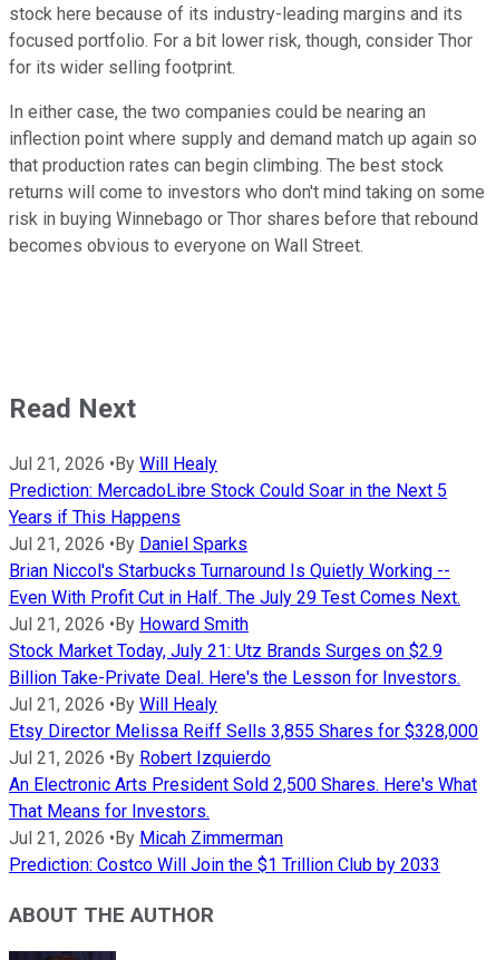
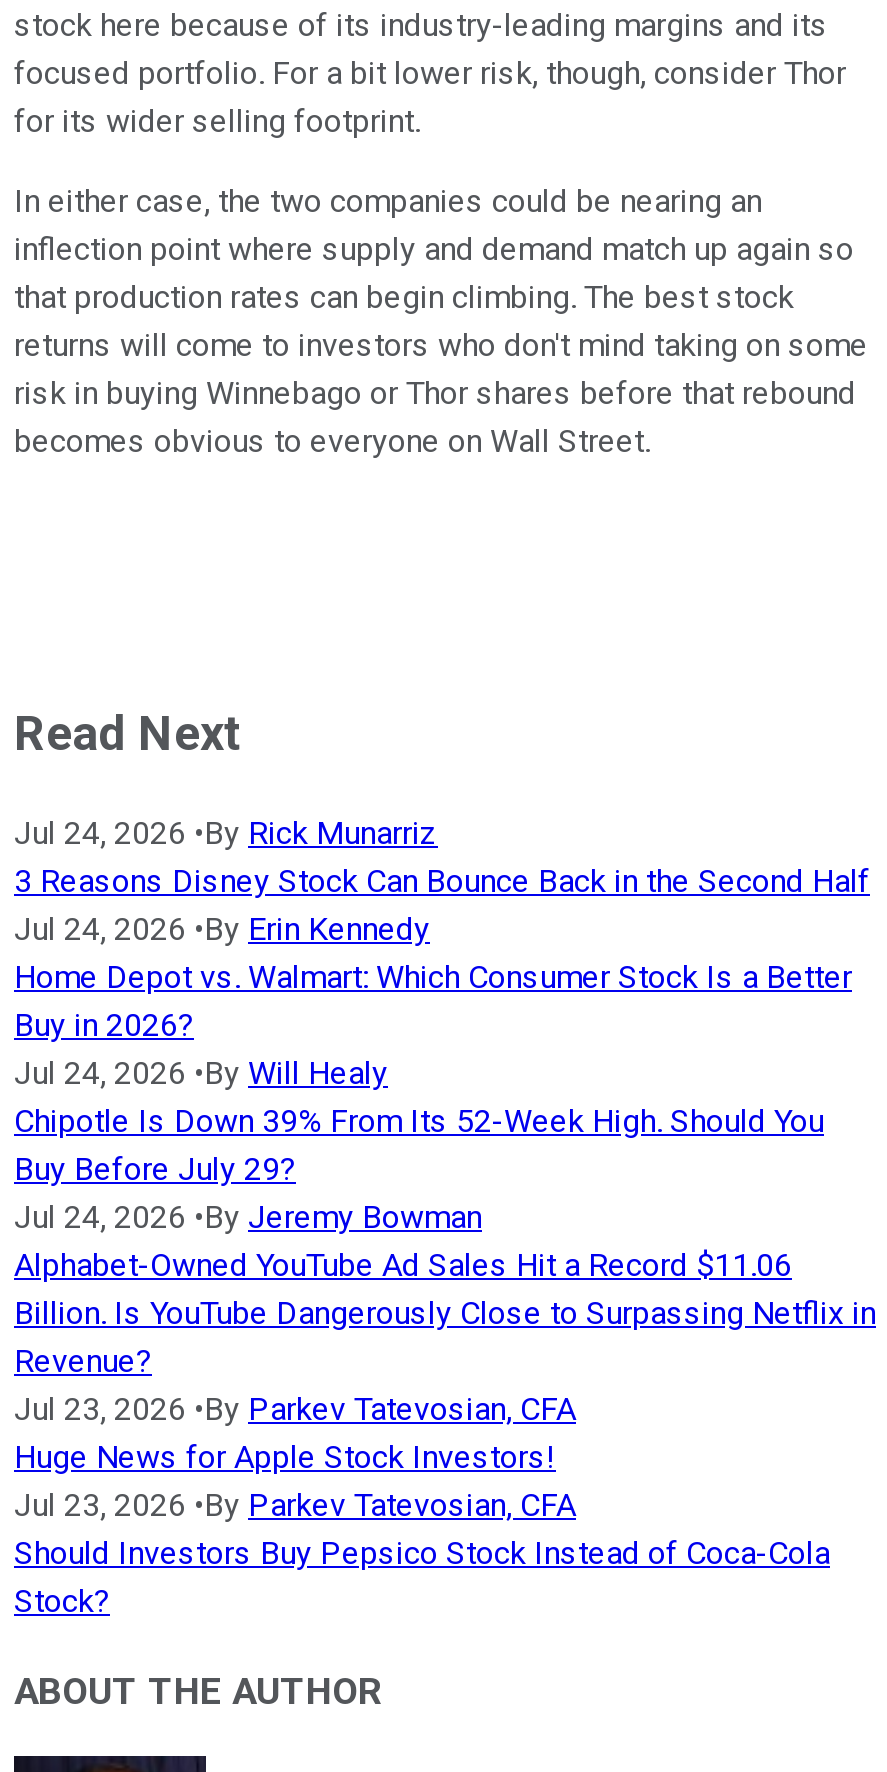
[9,453,478,875] Jul 21, 2026 • By Will Healy | Prediction: MercadoLibre Stock Could Soar in the Next 5 | Years if This Happens | Jul 21, 2026 • By Daniel Sparks | Brian Niccol's Starbucks Turnaround Is Quietly Working -- | Even With Profit Cut in Half. The July 29 Test Comes Next. | Jul 21, 2026 • By Howard Smith | Stock Market Today, July 21: Utz Brands Surges on $2.9 | Billion Take-Private Deal. Here's the Lesson for Investors. | Jul 21, 2026 • By Will Healy | Etsy Director Melissa Reiff Sells 3,855 Shares for $328,000 | Jul 21, 2026 • By Robert Izquierdo | An Electronic Arts President Sold 2,500 Shares. Here's What | That Means for Investors. | Jul 21, 2026 • By Micah Zimmerman | Prediction: Costco Will Join the $1 Trillion Club by 2033 -> [14,814,876,1620] Jul 24, 2026 • By Rick Munarriz | 3 Reasons Disney Stock Can Bounce Back in the Second Half | Jul 24, 2026 • By Erin Kennedy | Home Depot vs. Walmart: Which Consumer Stock Is a Better | Buy in 2026? | Jul 24, 2026 • By Will Healy | Chipotle Is Down 39% From Its 52-Week High. Should You | Buy Before July 29? | Jul 24, 2026 • By Jeremy Bowman | Alphabet-Owned YouTube Ad Sales Hit a Record $11.06 | Billion. Is YouTube Dangerously Close to Surpassing Netflix in | Revenue? | Jul 23, 2026 • By Parkev Tatevosian, CFA | Huge News for Apple Stock Investors! | Jul 23, 2026 • By Parkev Tatevosian, CFA | Should Investors Buy Pepsico Stock Instead of Coca-Cola | Stock?

